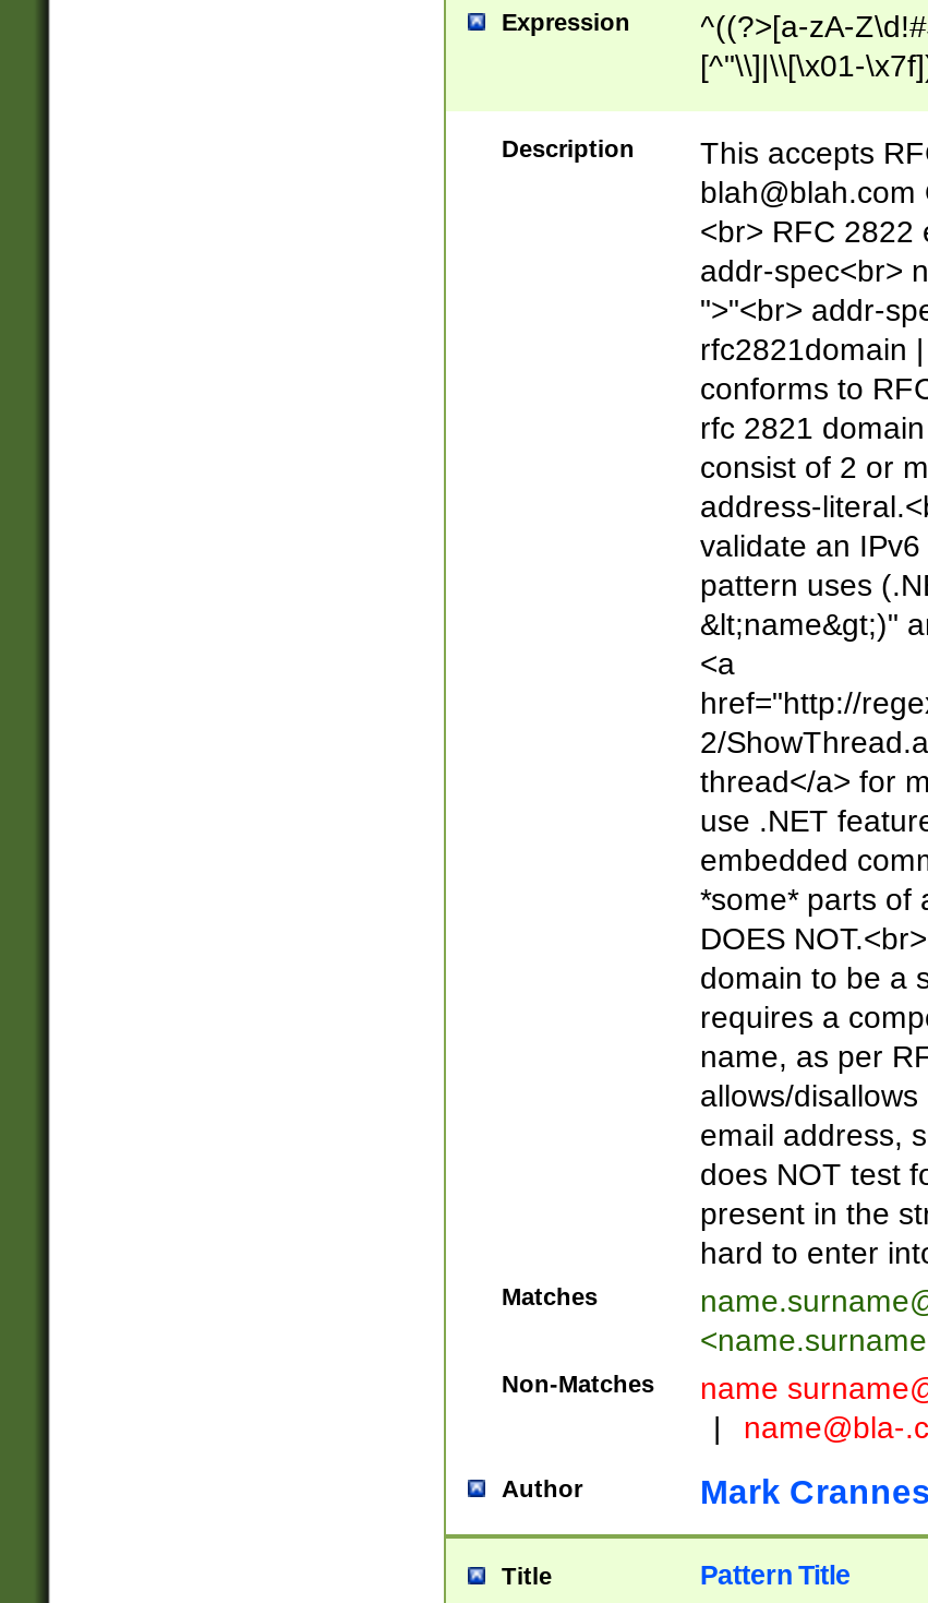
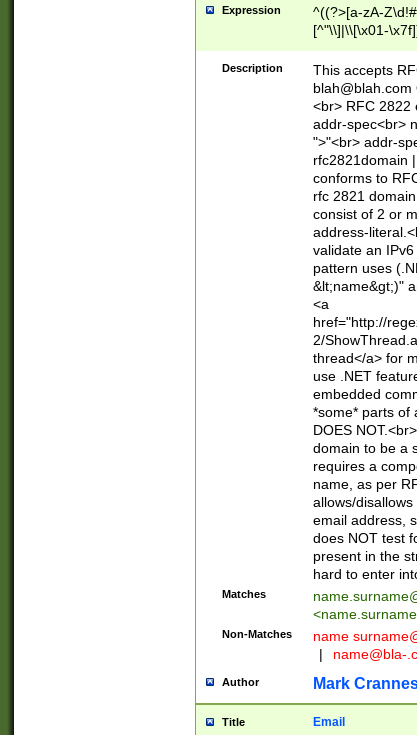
[700,1561,851,1591] Pattern Title -> [312,715,344,729] Email

